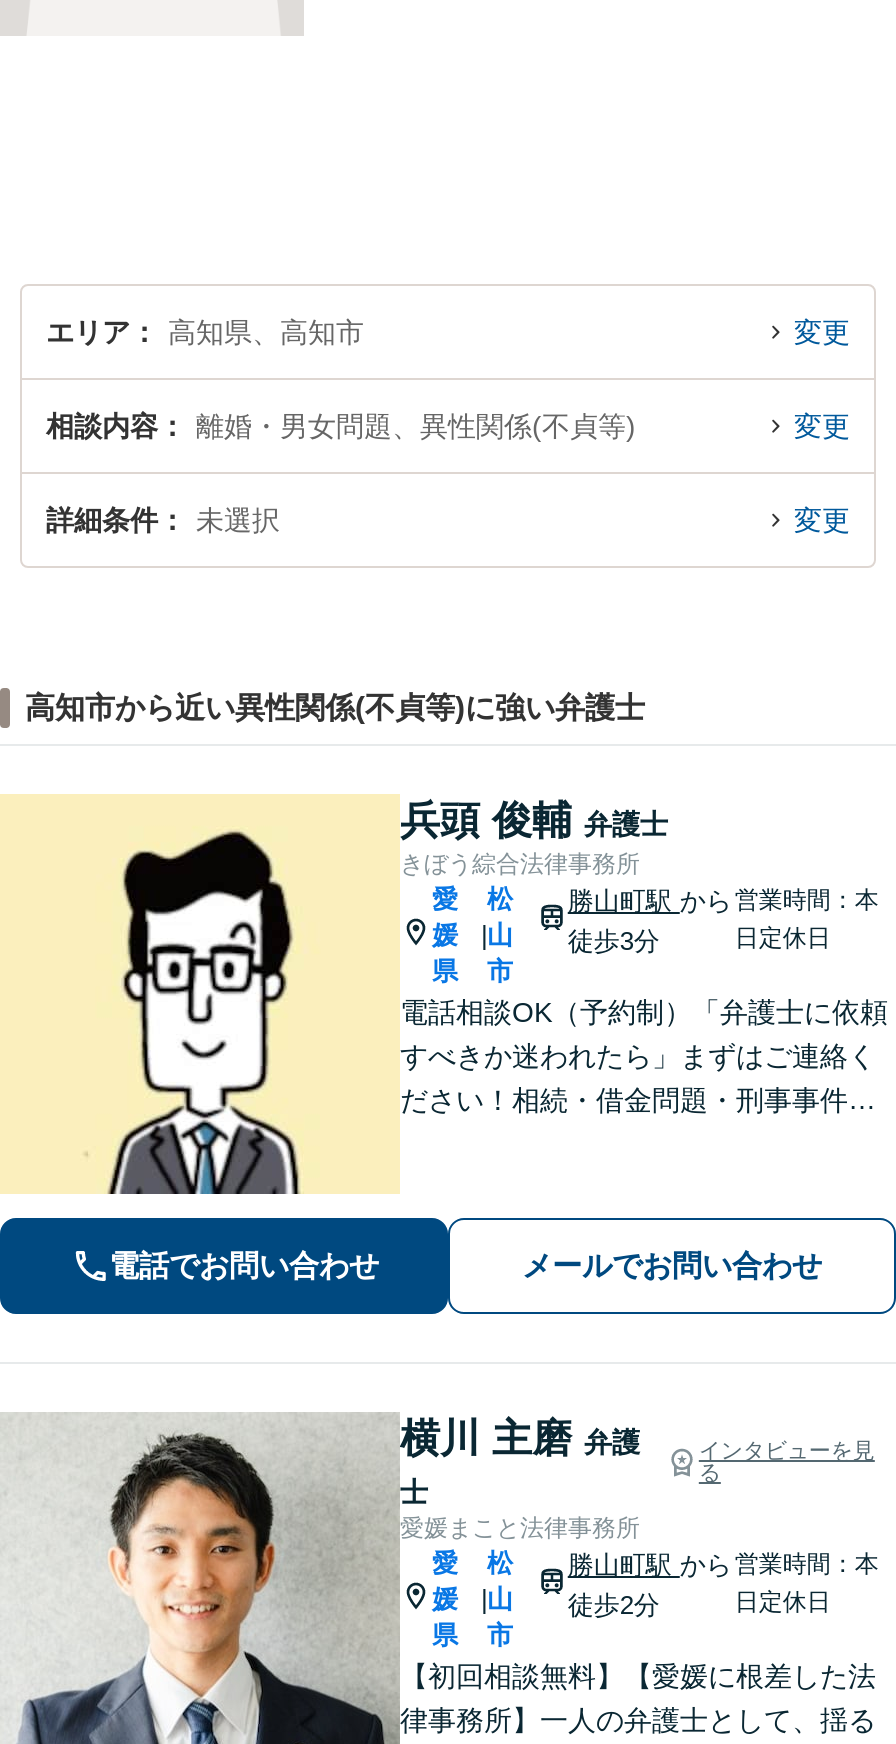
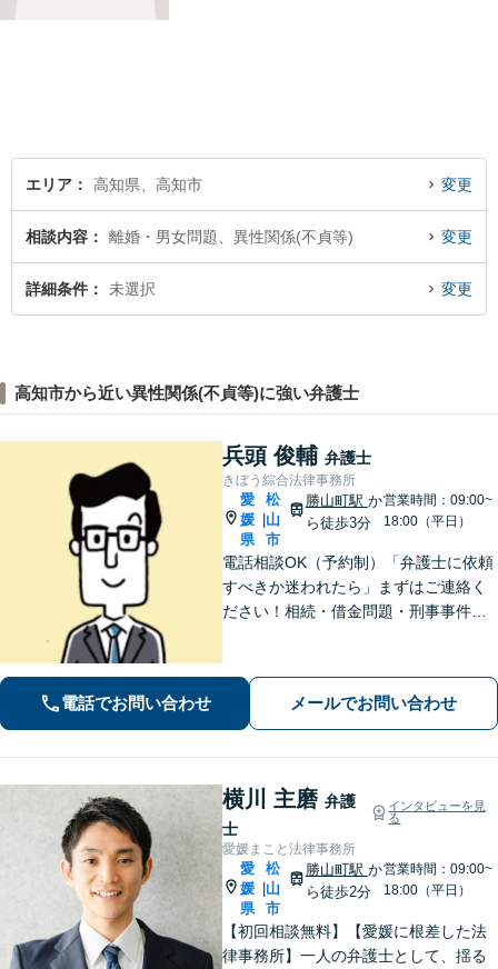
[735,885,879,951] 営業時間：本 | 日定休日 -> [384,492,492,528] 営業時間：09:00~ | 18:00（平日）
[735,1549,879,1615] 営業時間：本 | 日定休日 -> [384,861,492,897] 営業時間：09:00~ | 18:00（平日）

